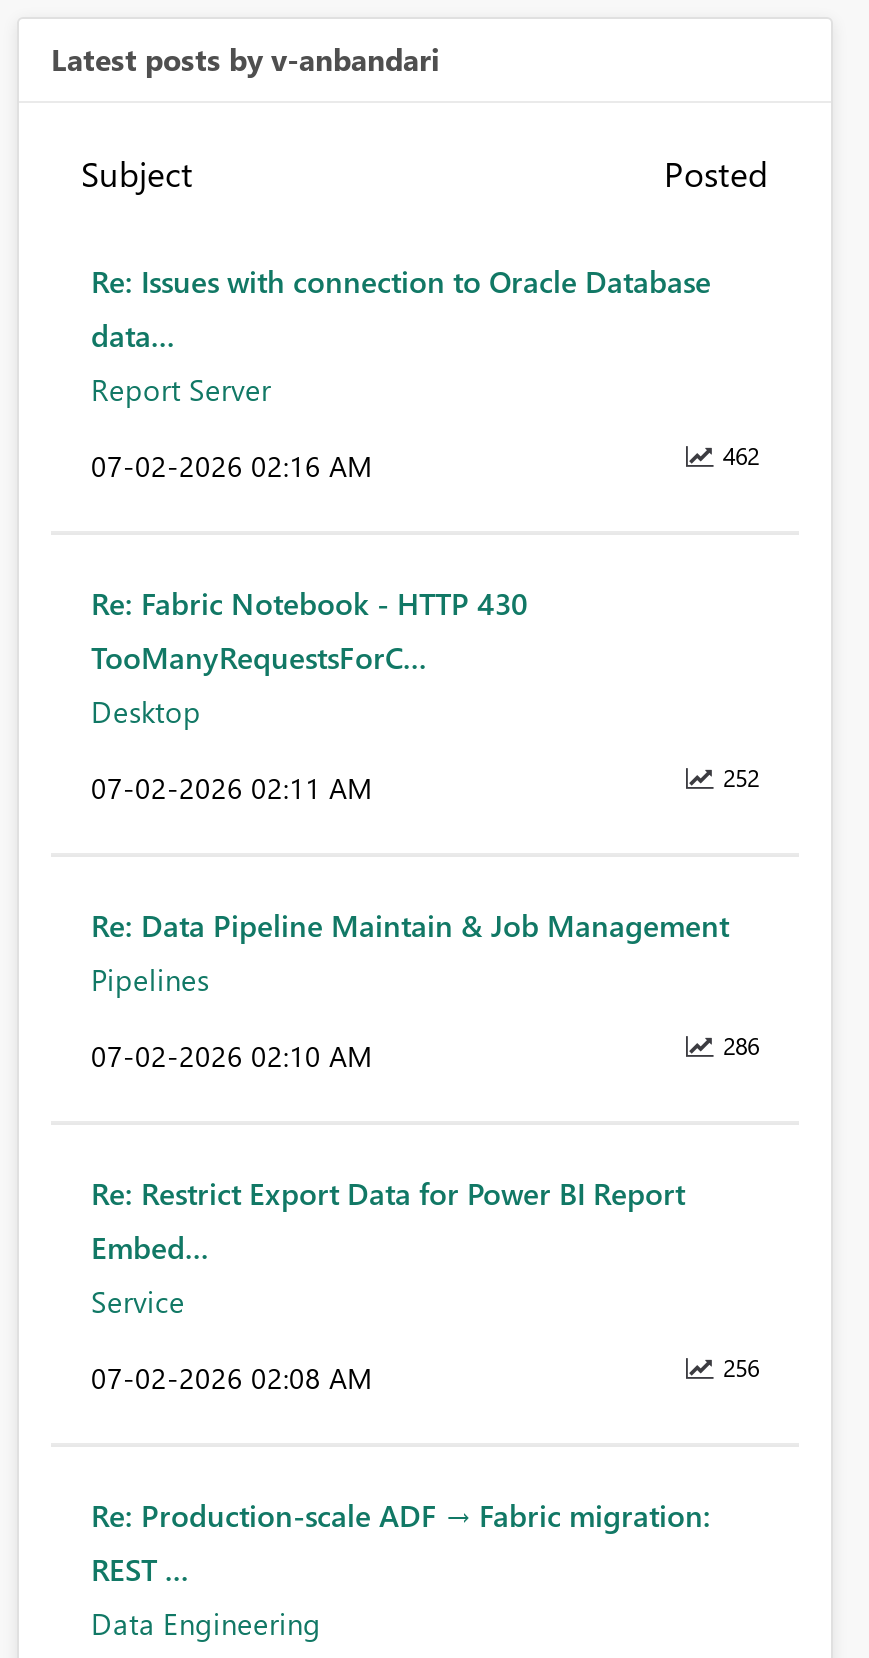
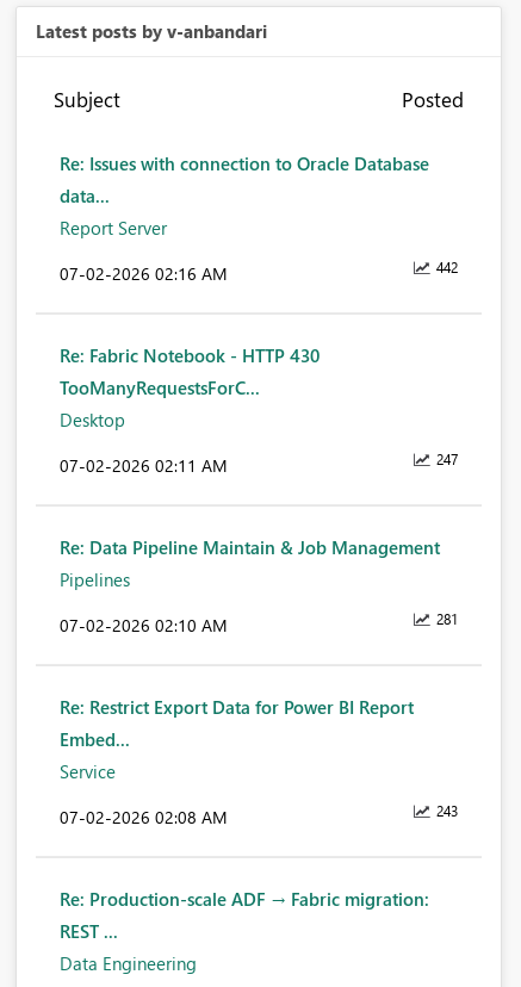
[717,440,759,472] 462 -> [433,258,458,277] 442
[717,762,759,794] 252 -> [433,450,458,469] 247
[717,1030,759,1062] 286 -> [433,610,458,629] 281
[717,1352,759,1384] 256 -> [433,802,458,821] 243

